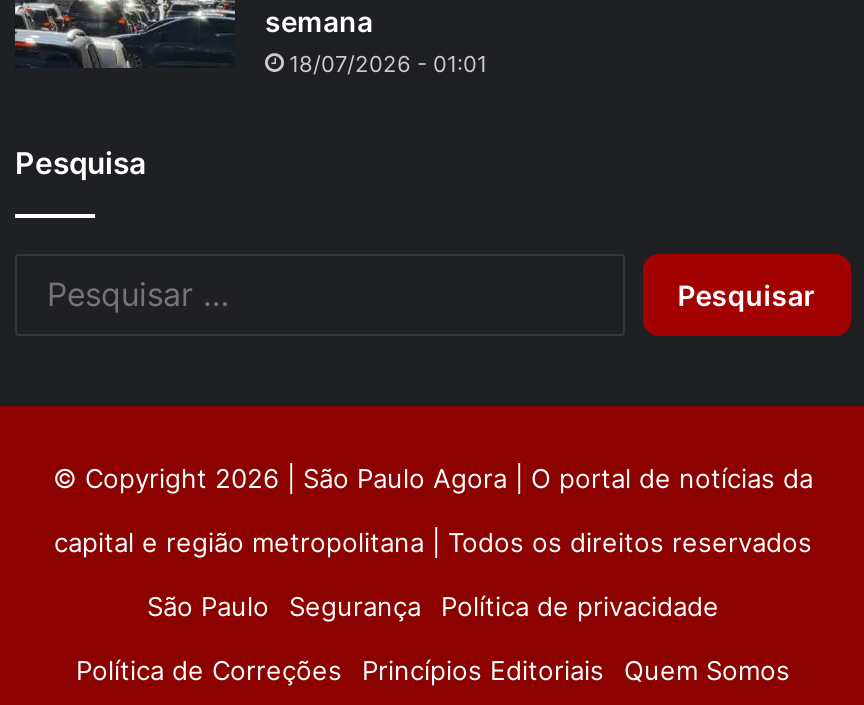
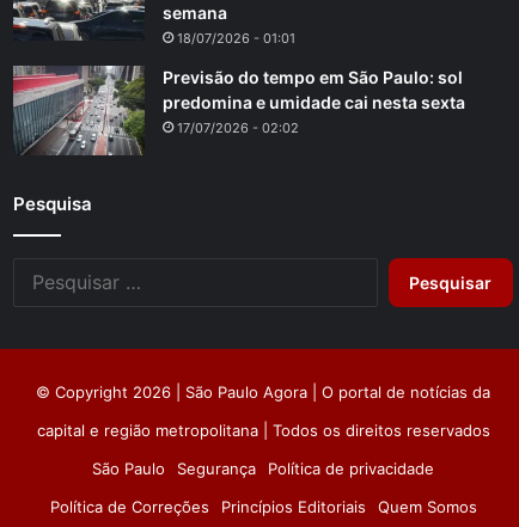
none -> [12,65,465,157] [image] | Previsão do tempo em São Paulo: sol | predomina e umidade cai nesta sexta | 17/07/2026 - 02:02

